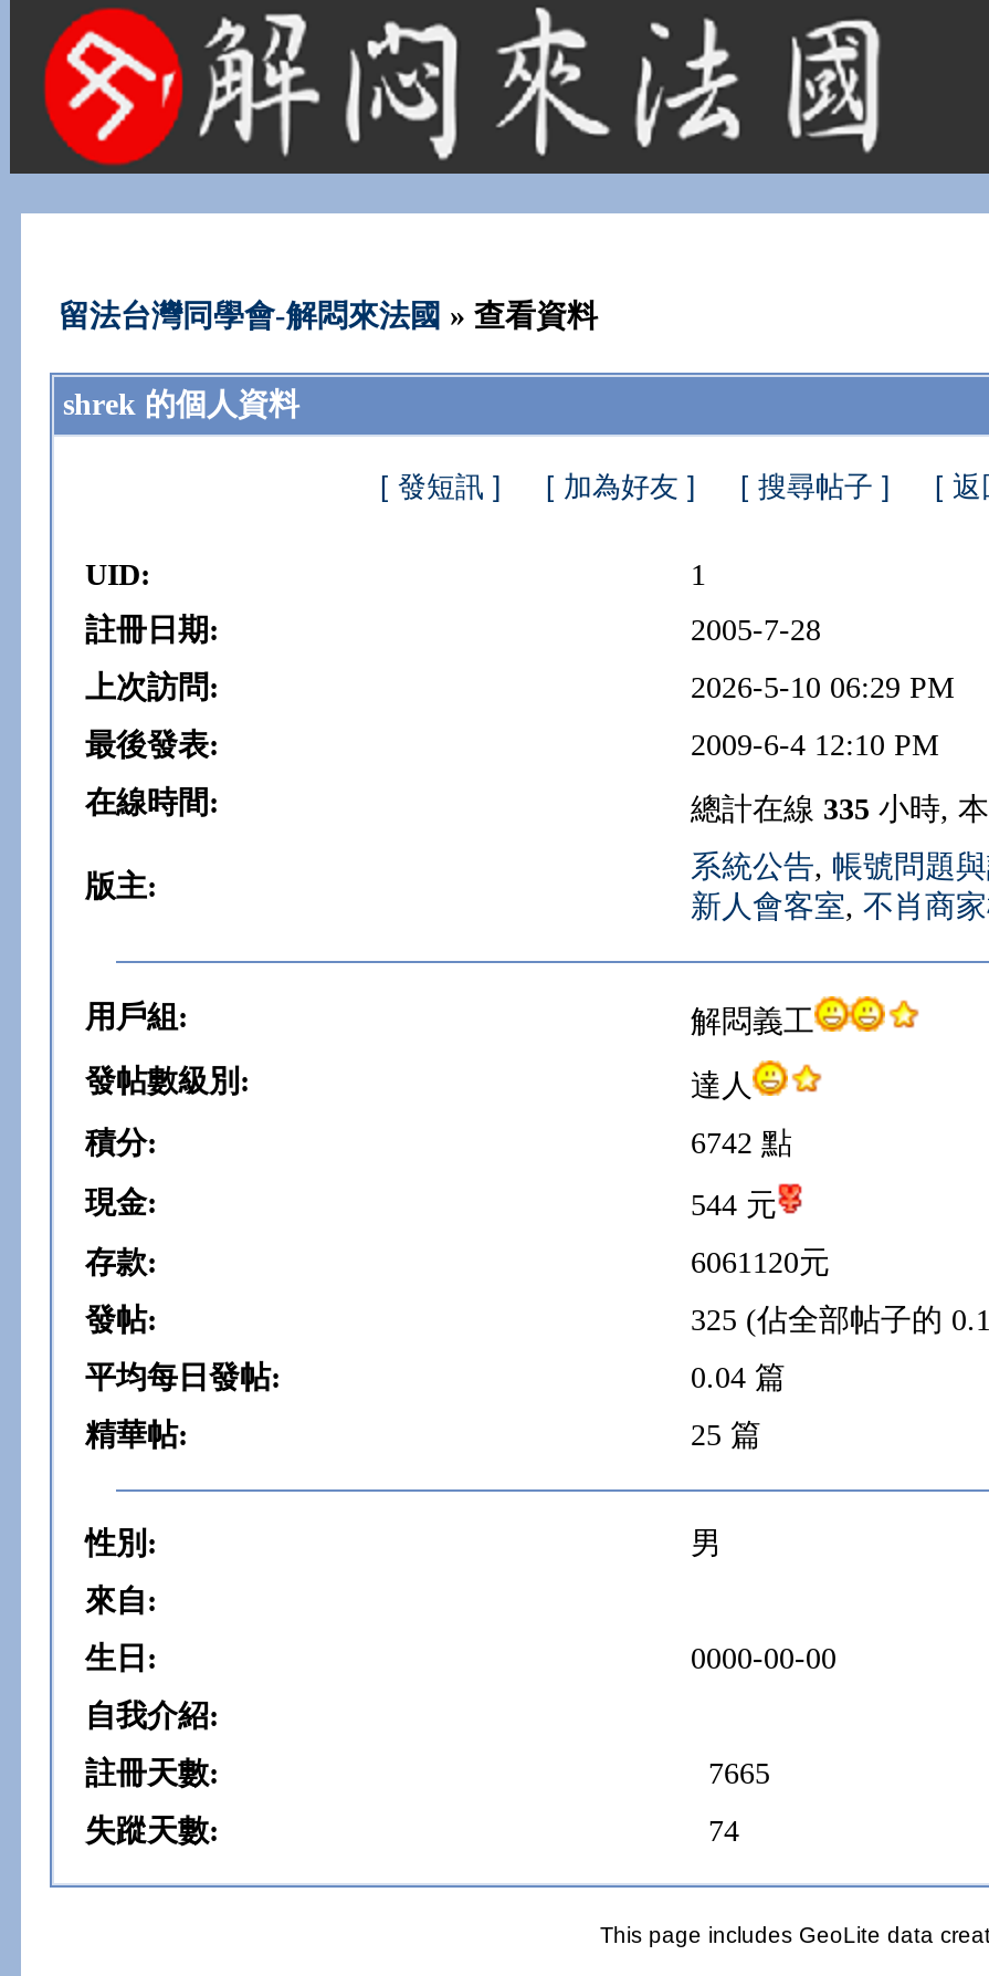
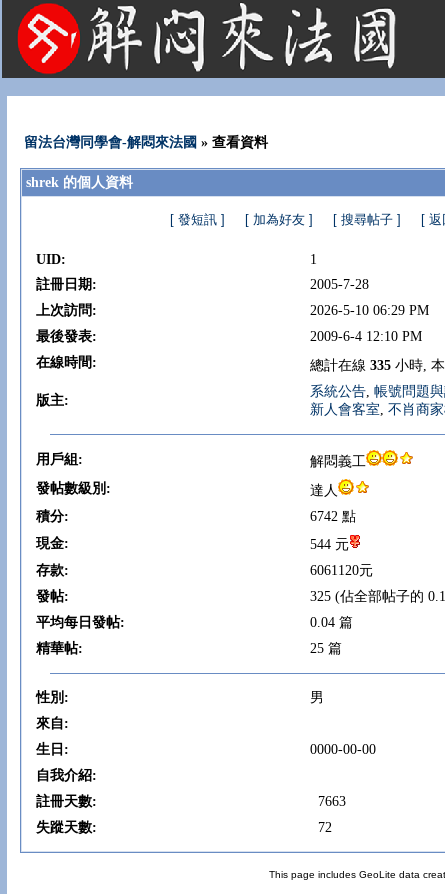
[691,1757,770,1790] 7665 -> [310,794,346,809] 7663
[691,1815,739,1848] 74 -> [310,820,332,835] 72

